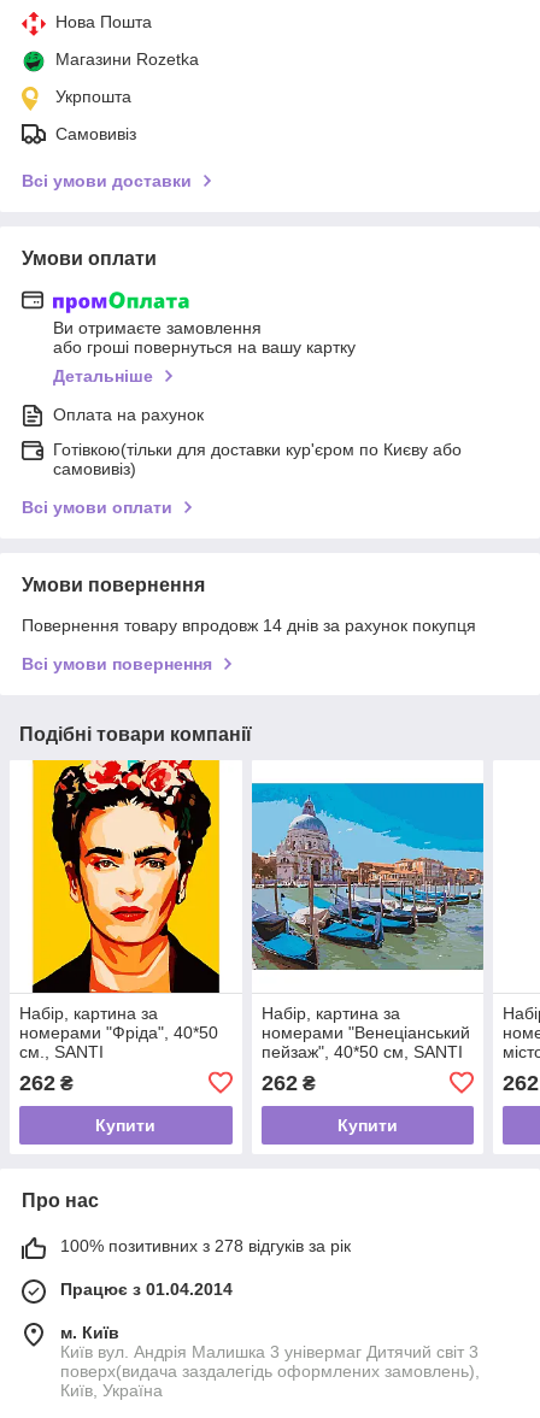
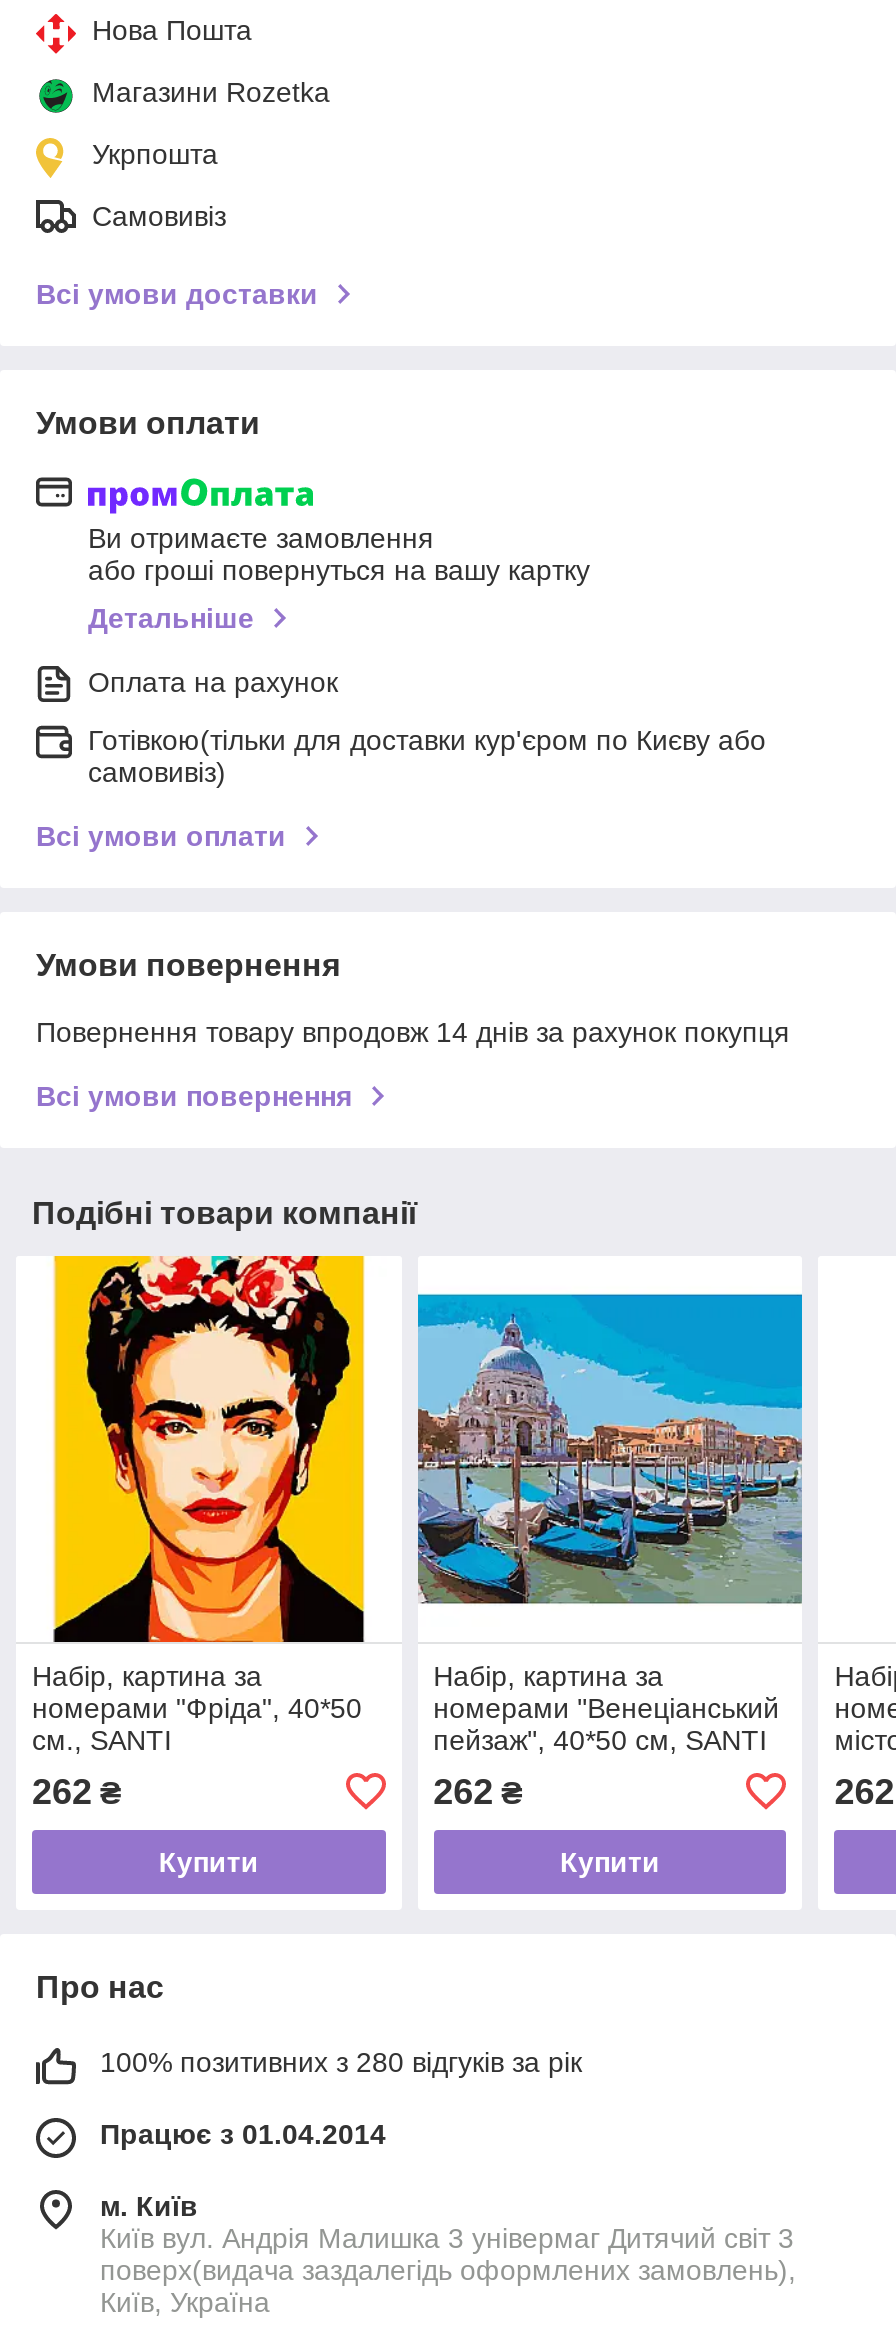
[60,1236,351,1255] 100% позитивних з 278 відгуків за рік -> [100,2046,582,2078] 100% позитивних з 280 відгуків за рік

